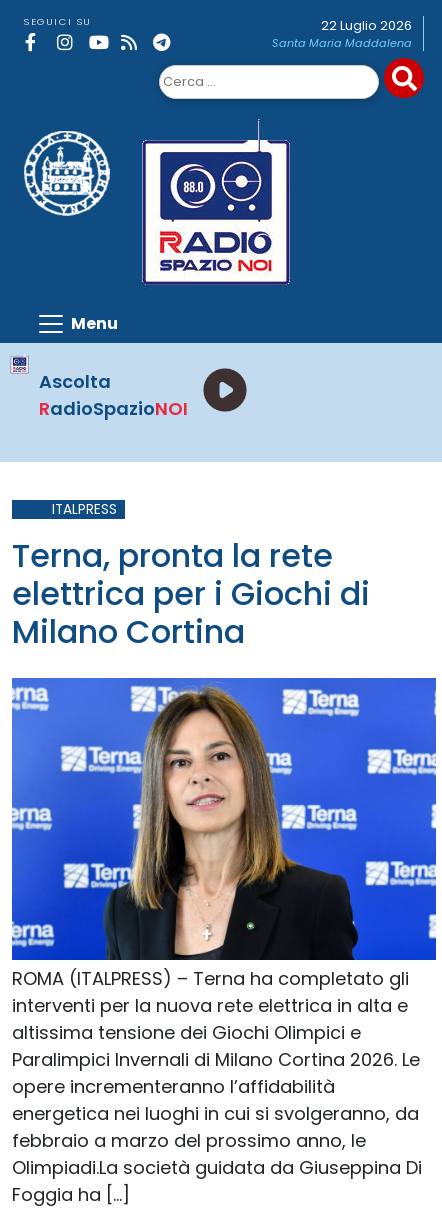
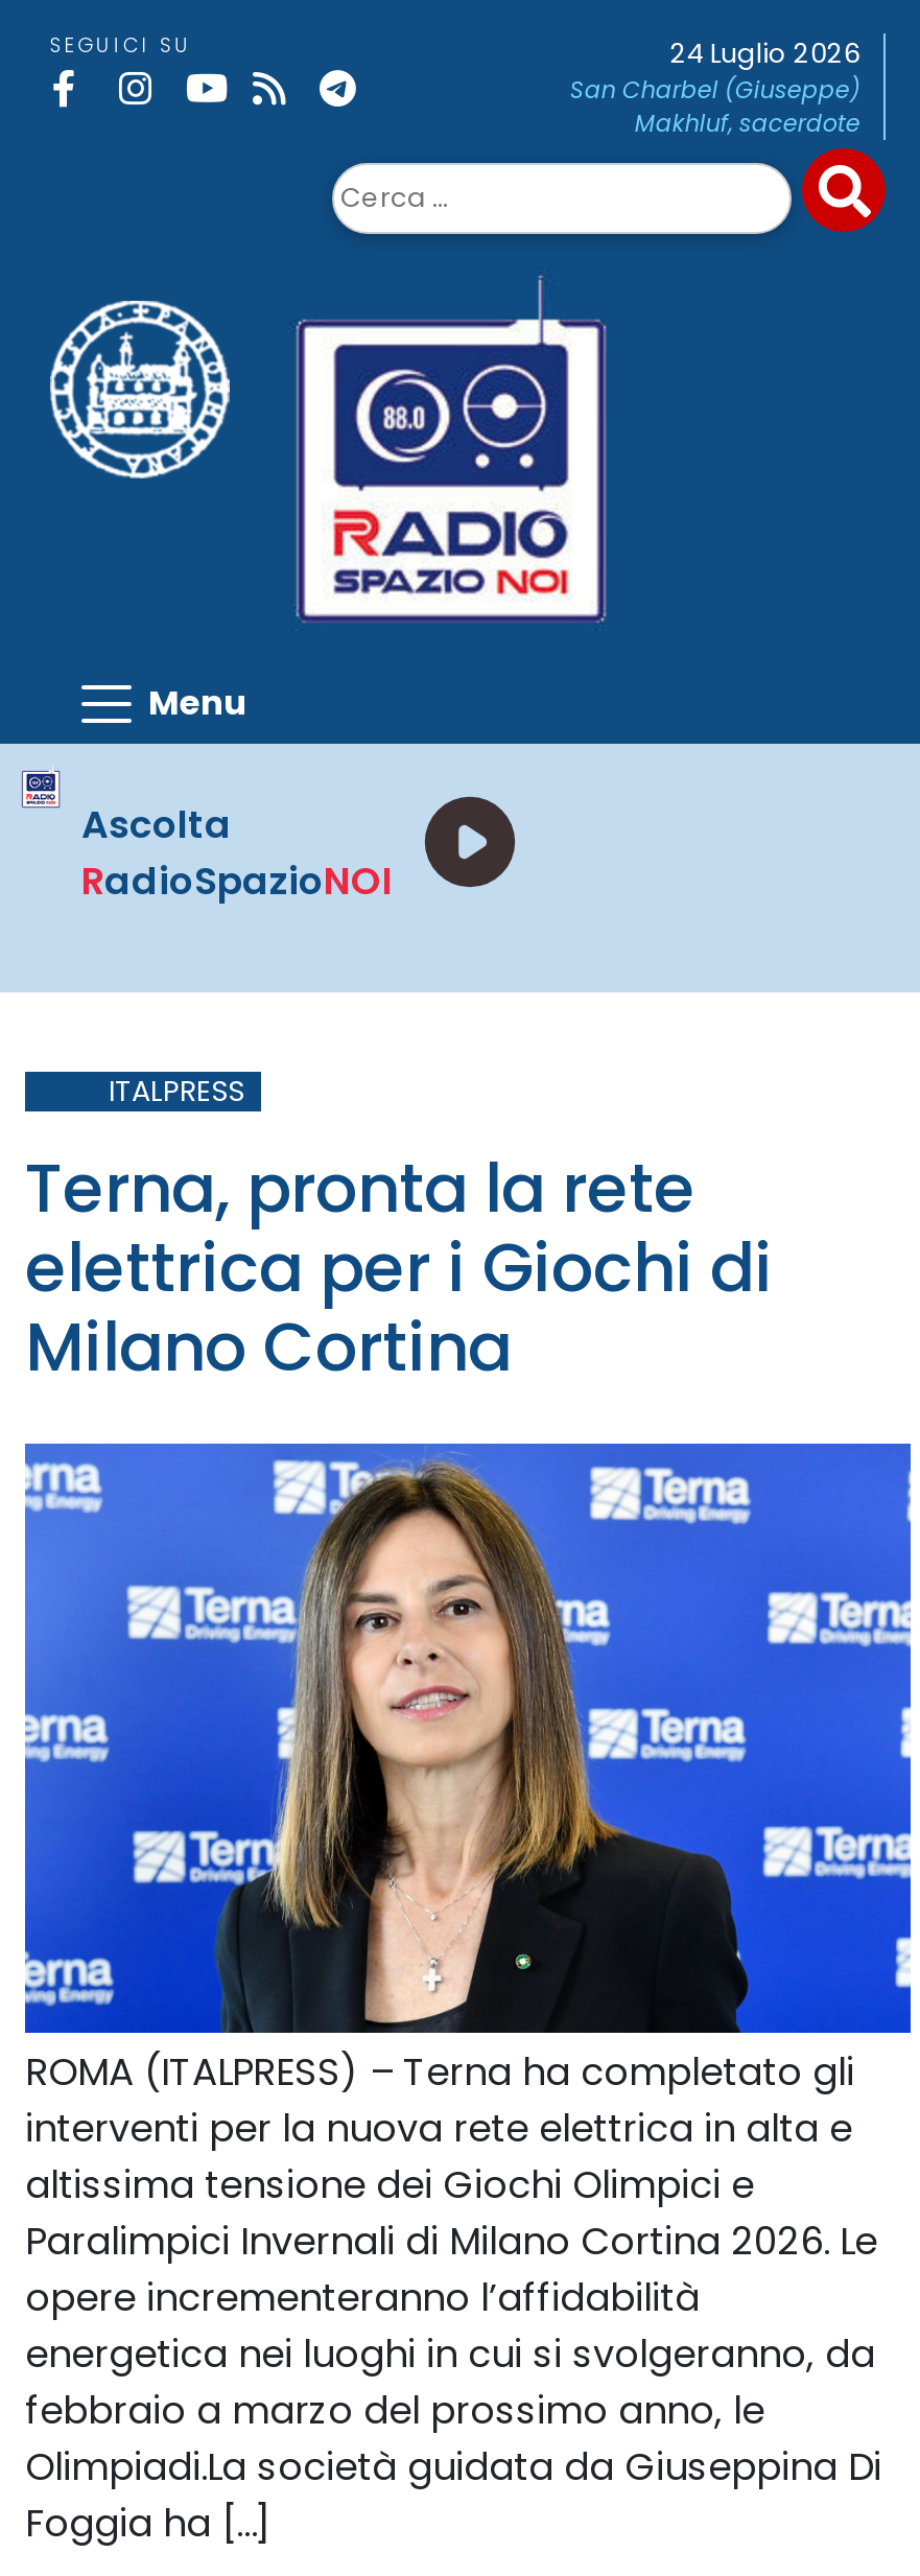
[272,17,412,51] 22 Luglio 2026 | Santa Maria Maddalena -> [570,36,860,140] 24 Luglio 2026 | San Charbel (Giuseppe) | Makhluf, sacerdote

